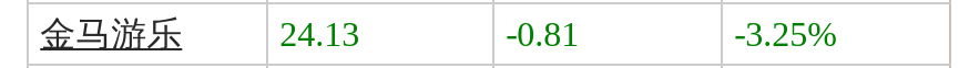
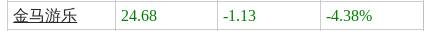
[280,15,359,53] 24.13 -> [121,7,157,24] 24.68
[506,15,579,53] -0.81 -> [223,7,256,24] -1.13
[734,15,836,53] -3.25% -> [326,7,372,24] -4.38%

